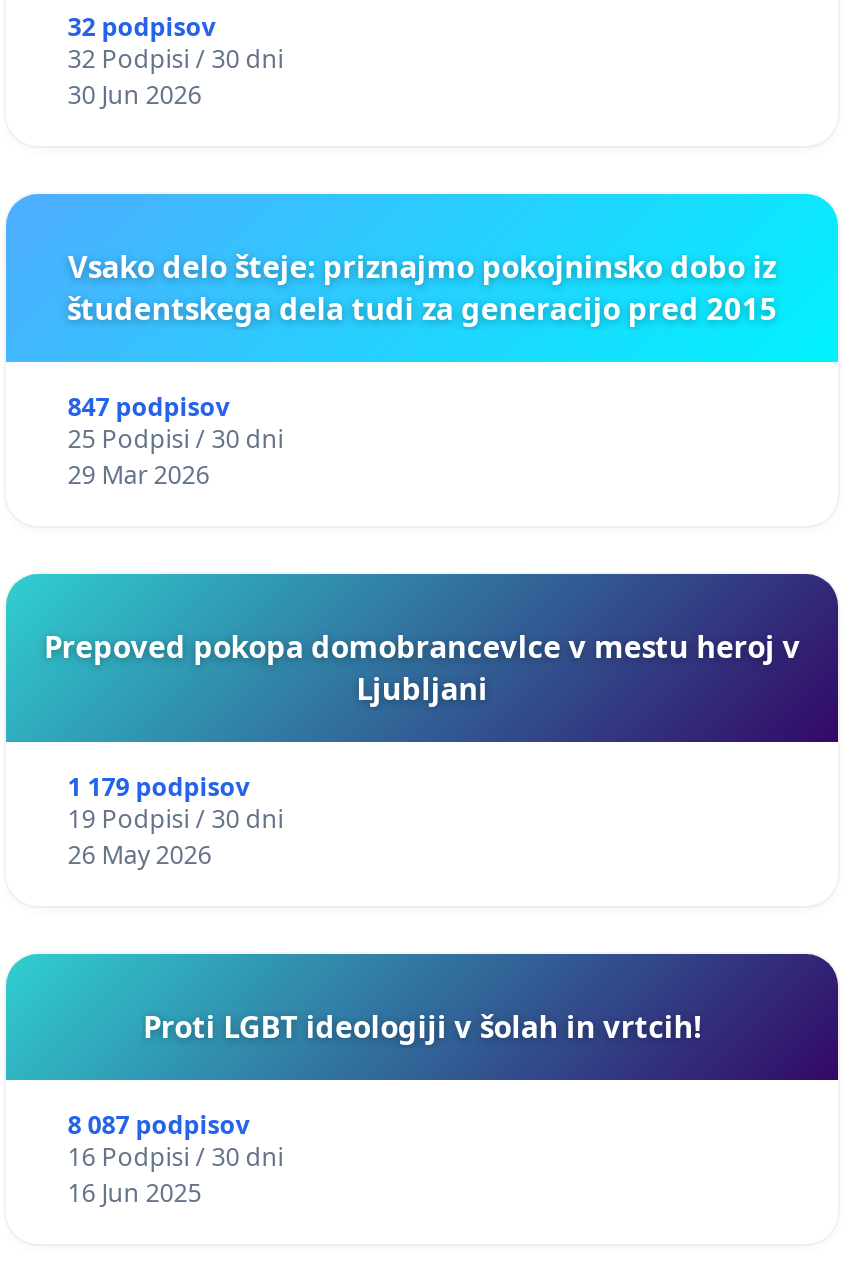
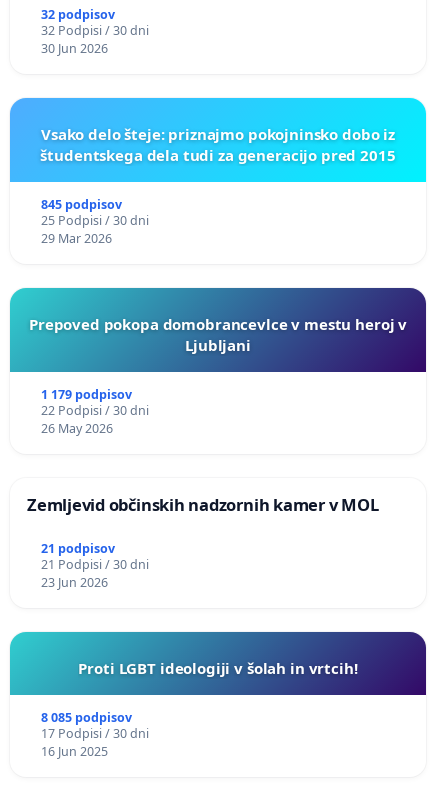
[68,389,230,423] 847 podpisov -> [41,196,122,213] 845 podpisov
[68,801,284,835] 19 Podpisi / 30 dni -> [41,402,149,419] 22 Podpisi / 30 dni
none -> [27,493,378,590] Zemljevid občinskih nadzornih kamer v MOL | 21 podpisov | 21 Podpisi / 30 dni | 23 Jun 2026
[68,1107,250,1141] 8 087 podpisov -> [41,708,132,725] 8 085 podpisov
[68,1139,284,1173] 16 Podpisi / 30 dni -> [41,724,149,741] 17 Podpisi / 30 dni

